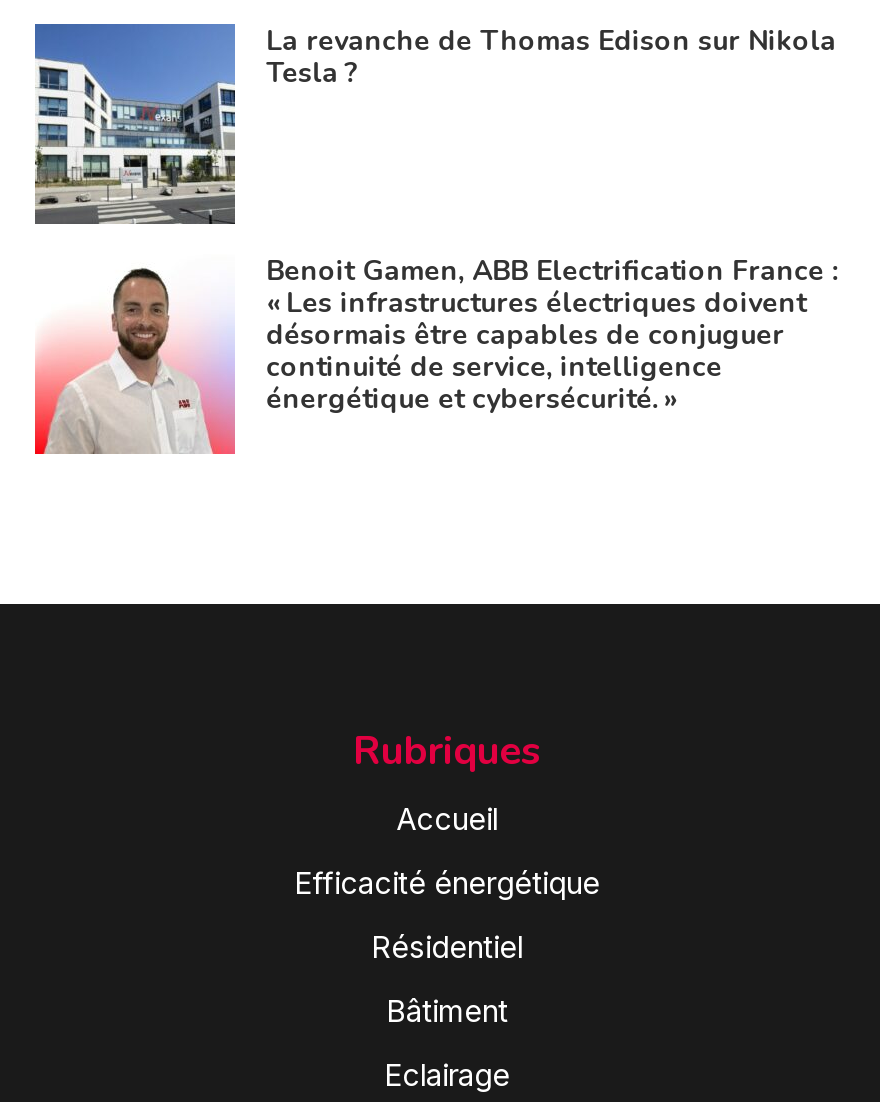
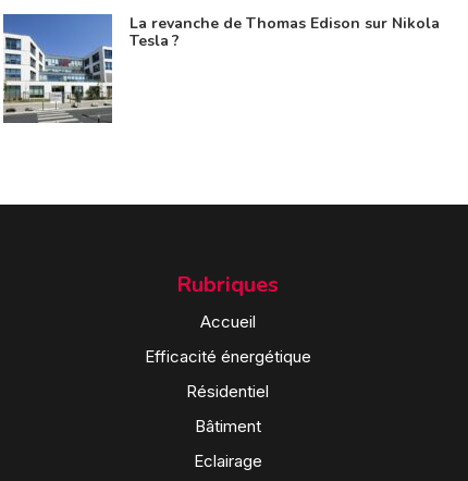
[33,251,838,456] [image] | Benoit Gamen, ABB Electrification France : | « Les infrastructures électriques doivent | désormais être capables de conjuguer | continuité de service, intelligence | énergétique et cybersécurité. » -> none

